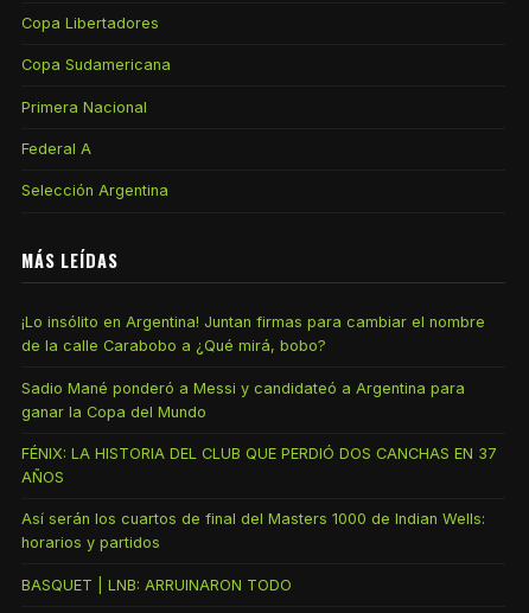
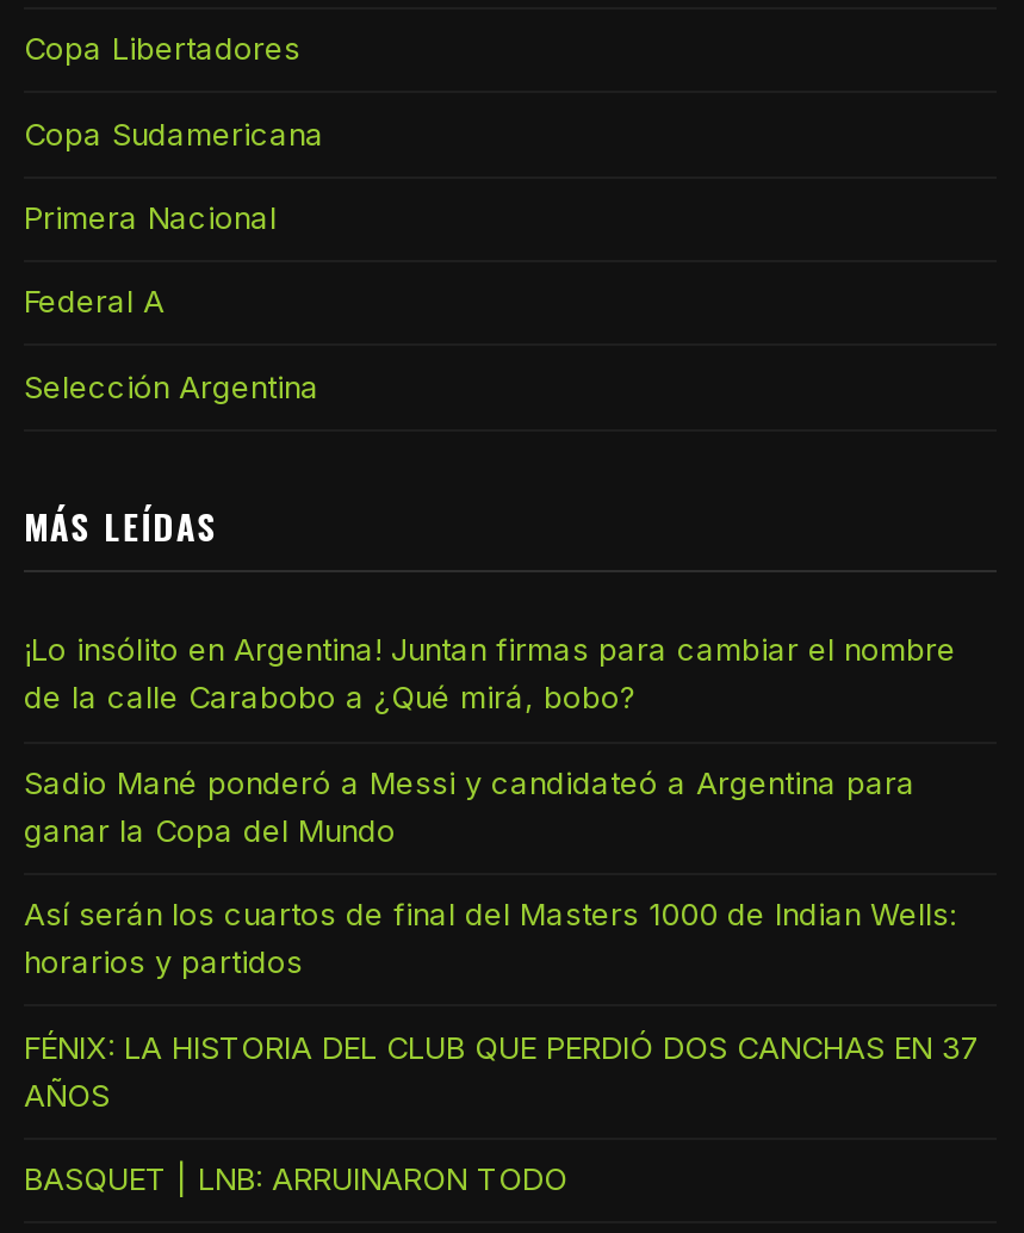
moved [21,445,497,486] -> [24,1029,980,1112]: FÉNIX: LA HISTORIA DEL CLUB QUE PERDIÓ DOS CANCHAS EN 37 | AÑOS
moved [21,510,485,552] -> [24,896,956,980]: Así serán los cuartos de final del Masters 1000 de Indian Wells: | horarios y partidos

